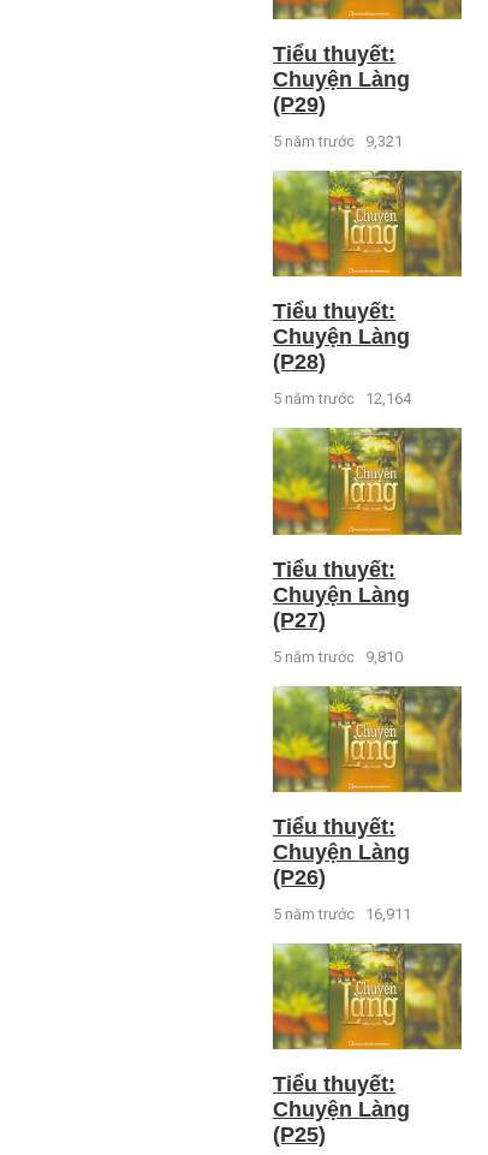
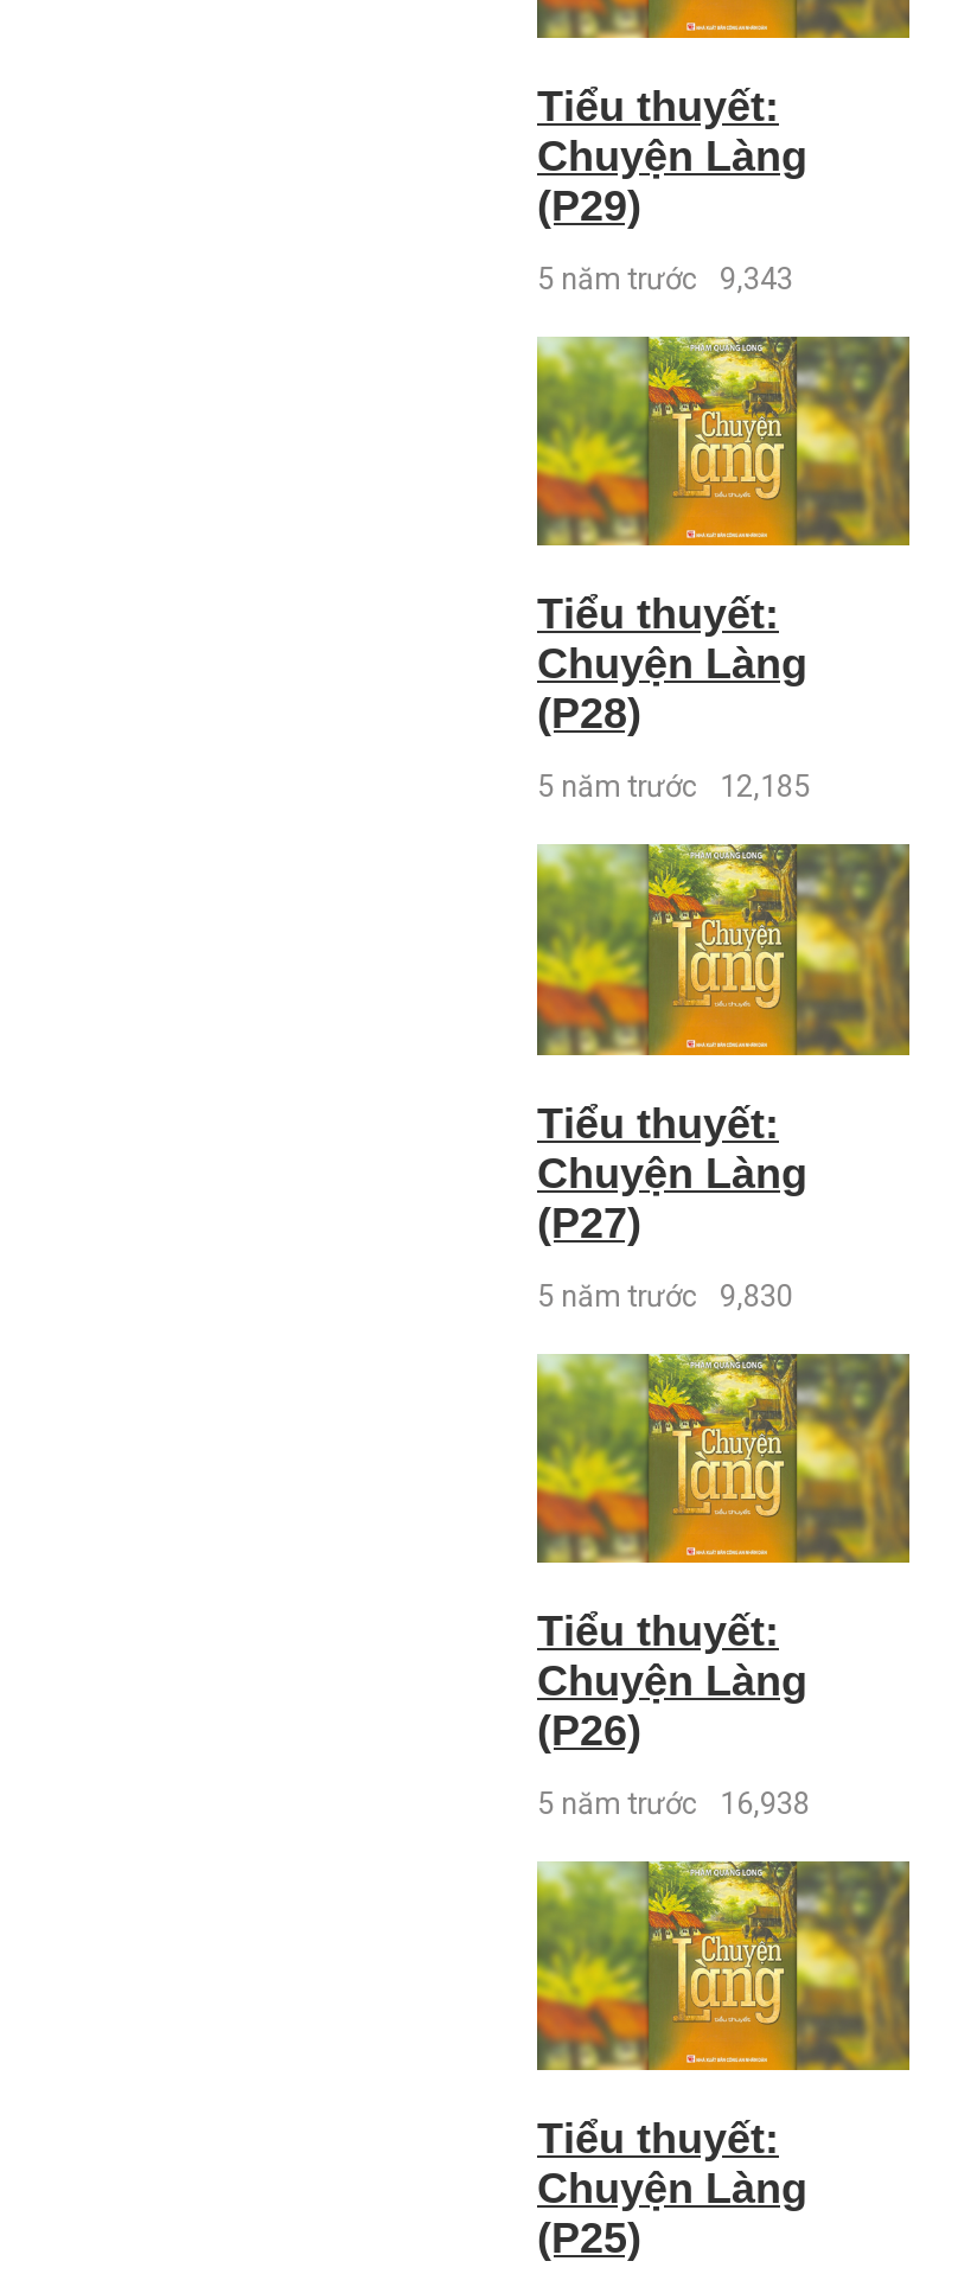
[273,132,403,150] 5 năm trước 9,321 -> [537,261,793,296] 5 năm trước 9,343
[273,390,411,408] 5 năm trước 12,164 -> [537,769,810,805] 5 năm trước 12,185
[273,647,403,665] 5 năm trước 9,810 -> [537,1277,793,1313] 5 năm trước 9,830
[273,905,411,923] 5 năm trước 16,911 -> [537,1785,810,1821] 5 năm trước 16,938

